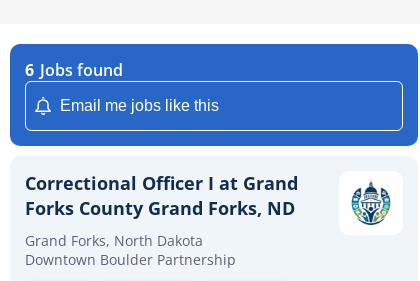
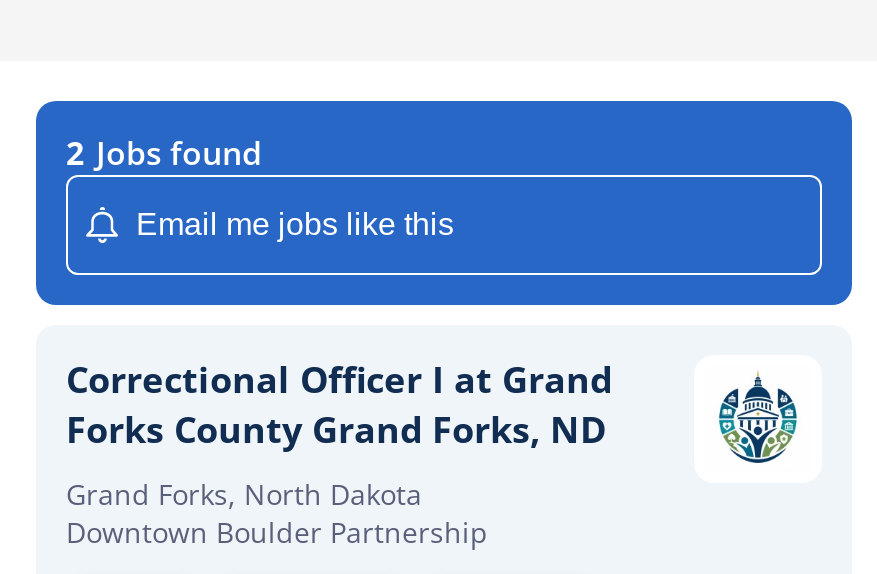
[25,59,123,81] 6 Jobs found -> [66,131,262,175] 2 Jobs found

